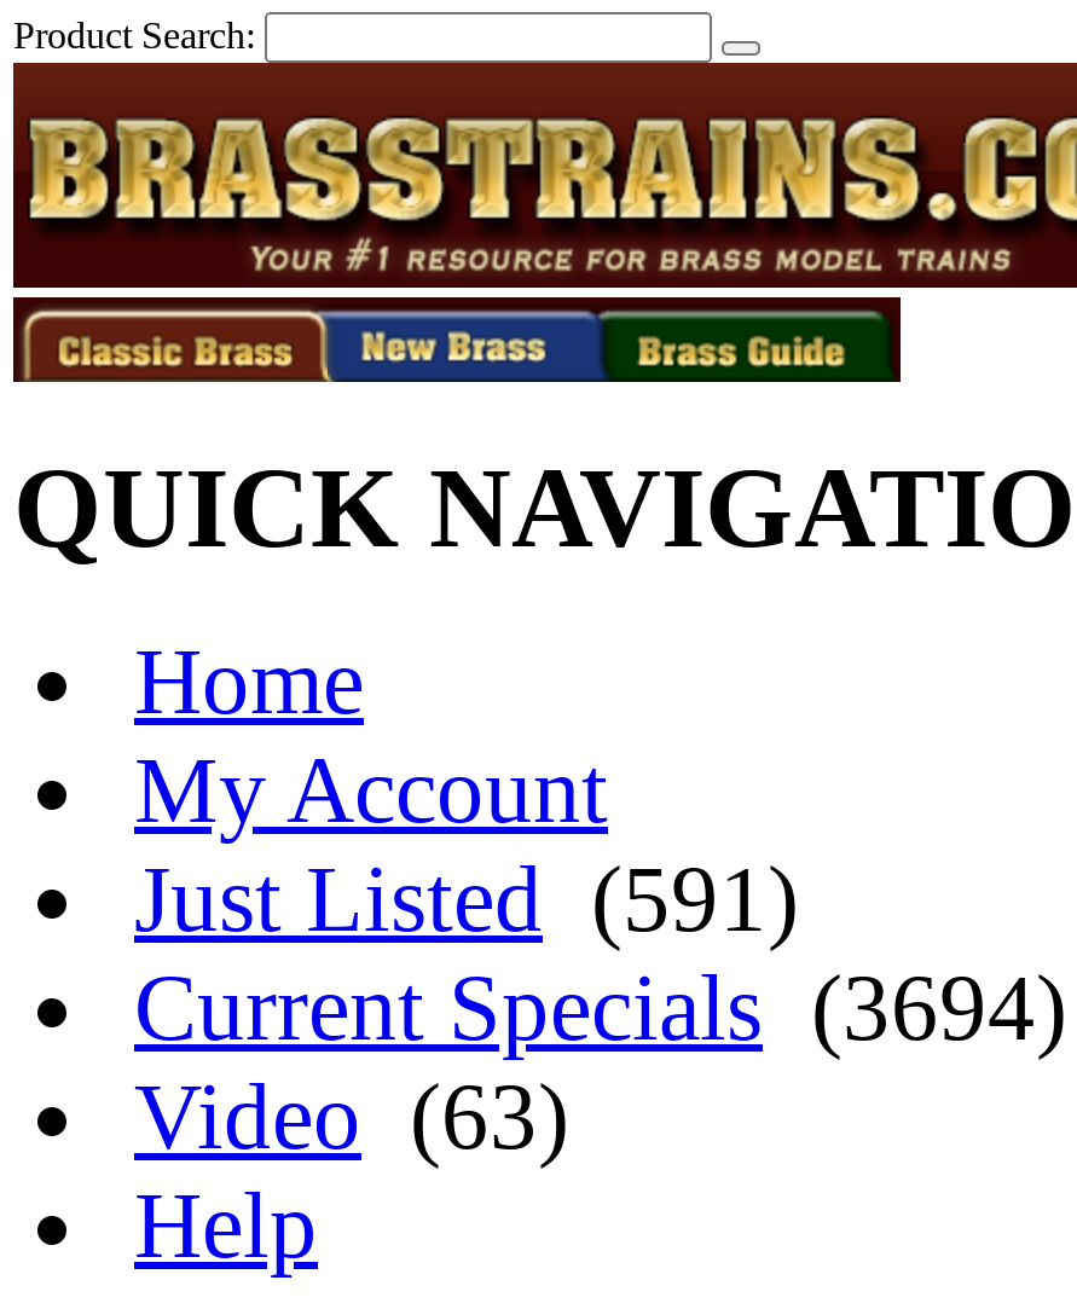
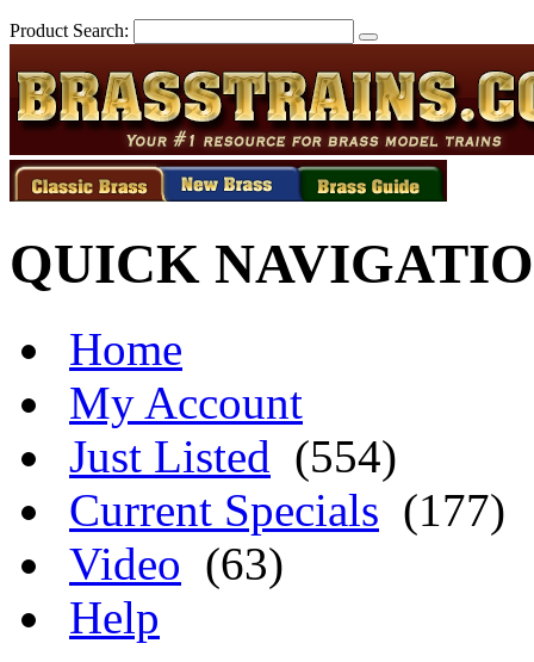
[134,846,799,950] Just Listed (591) -> [69,430,397,482] Just Listed (554)
[134,955,1067,1059] Current Specials (3694) -> [69,484,505,535] Current Specials (177)

